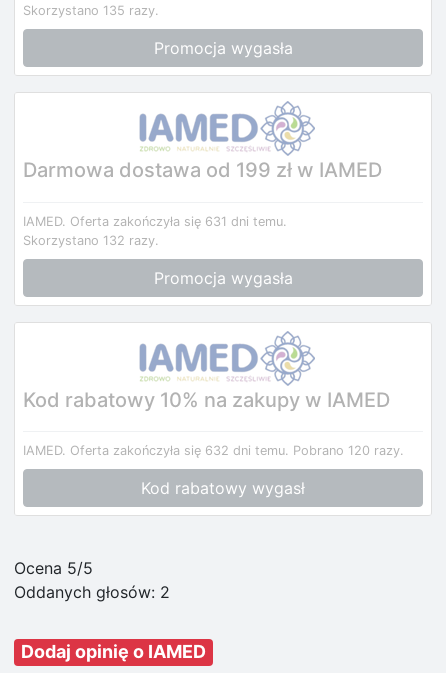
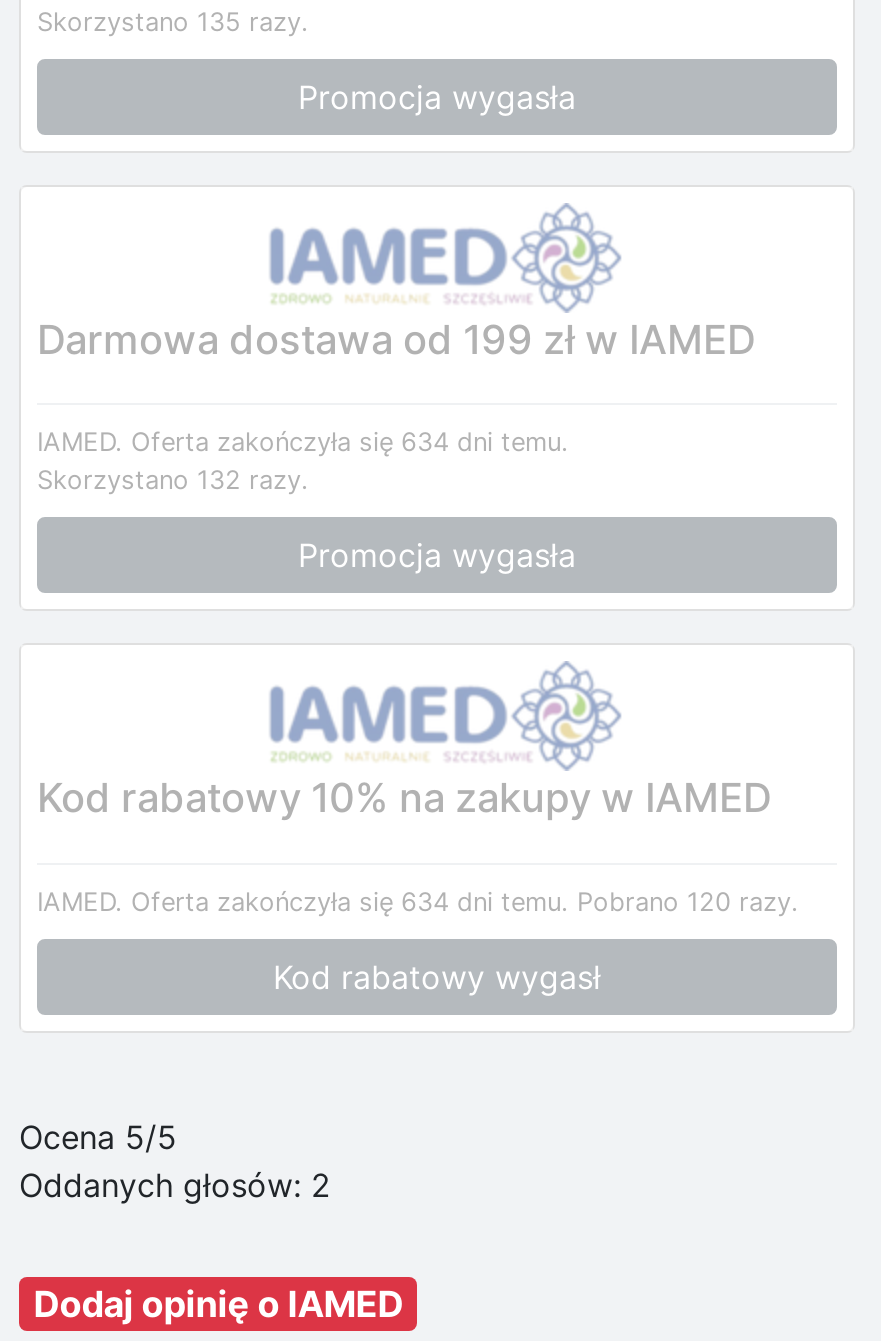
[23,214,287,229] IAMED. Oferta zakończyła się 631 dni temu. -> [37,427,569,457] IAMED. Oferta zakończyła się 634 dni temu.
[23,443,404,458] IAMED. Oferta zakończyła się 632 dni temu. Pobrano 120 razy. -> [37,886,799,916] IAMED. Oferta zakończyła się 634 dni temu. Pobrano 120 razy.

